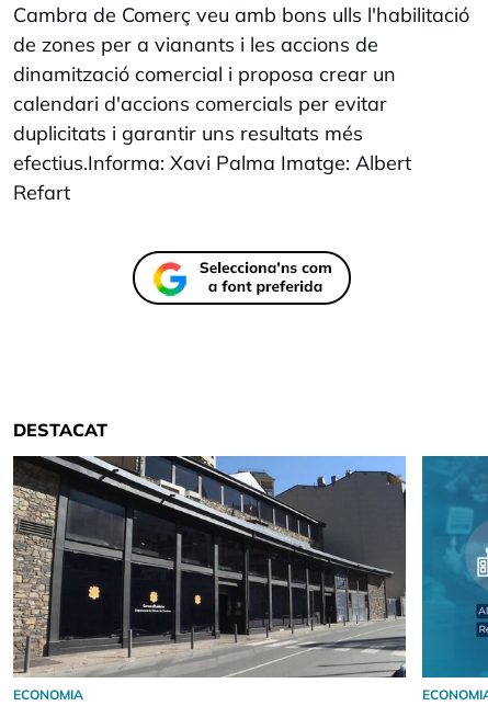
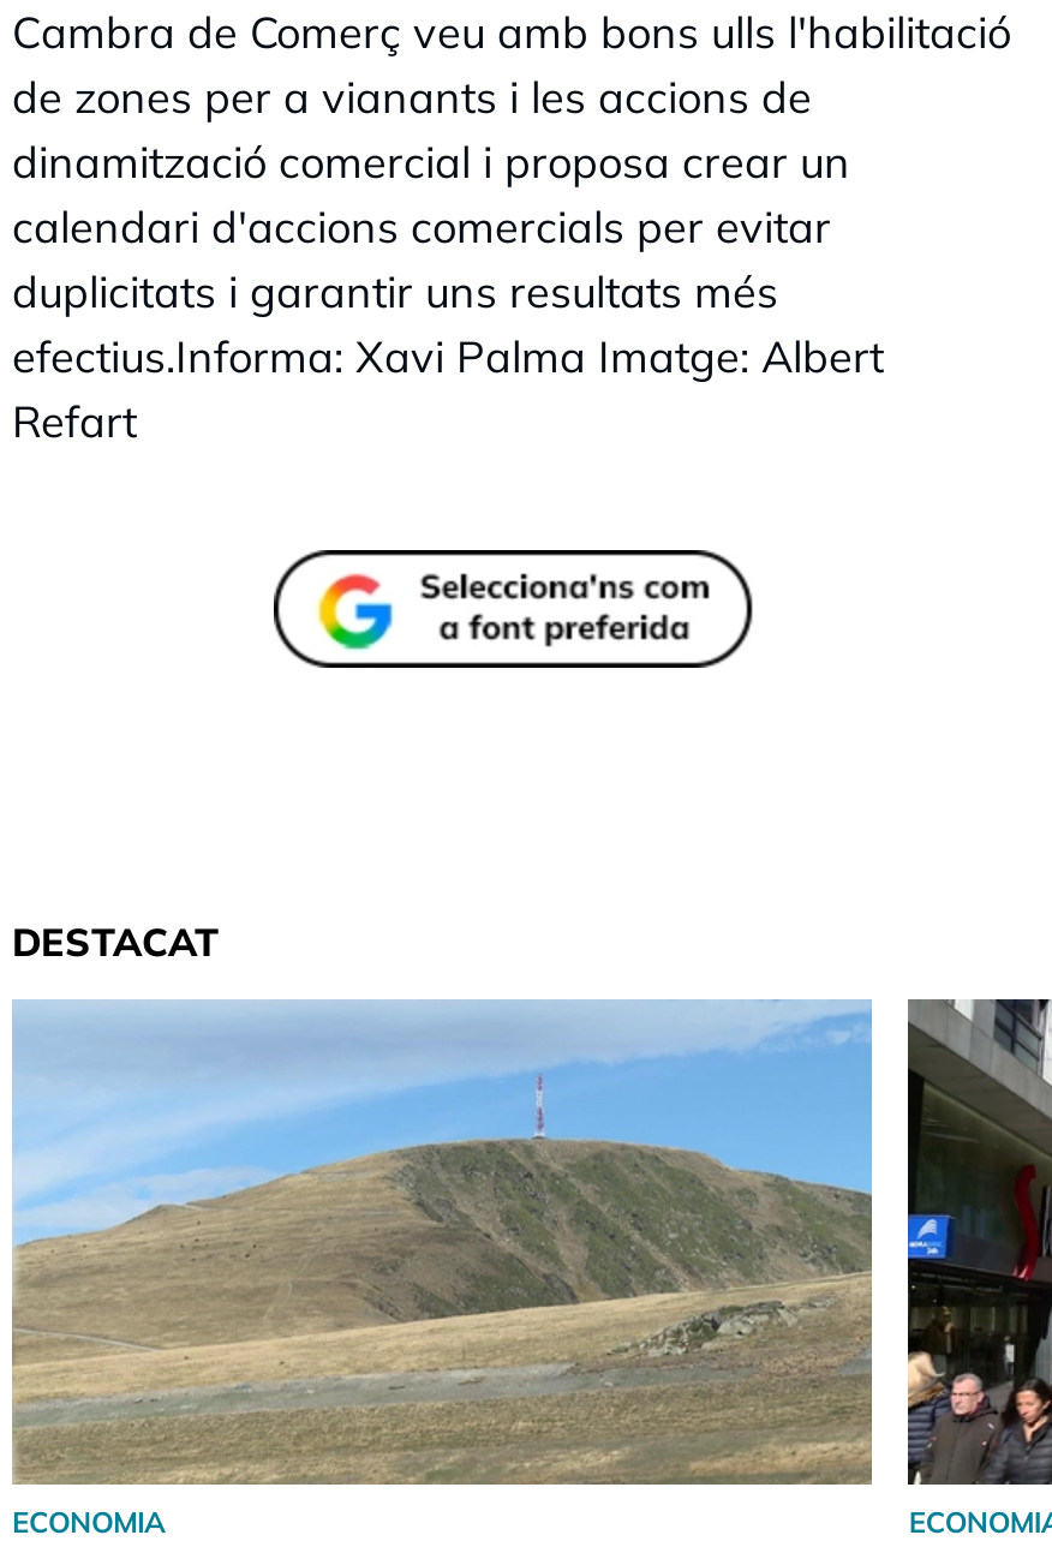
[12,455,407,679] [image] -> [12,999,874,1487] [image]
[421,455,485,679] [image] -> [905,997,1045,1487] [image]

